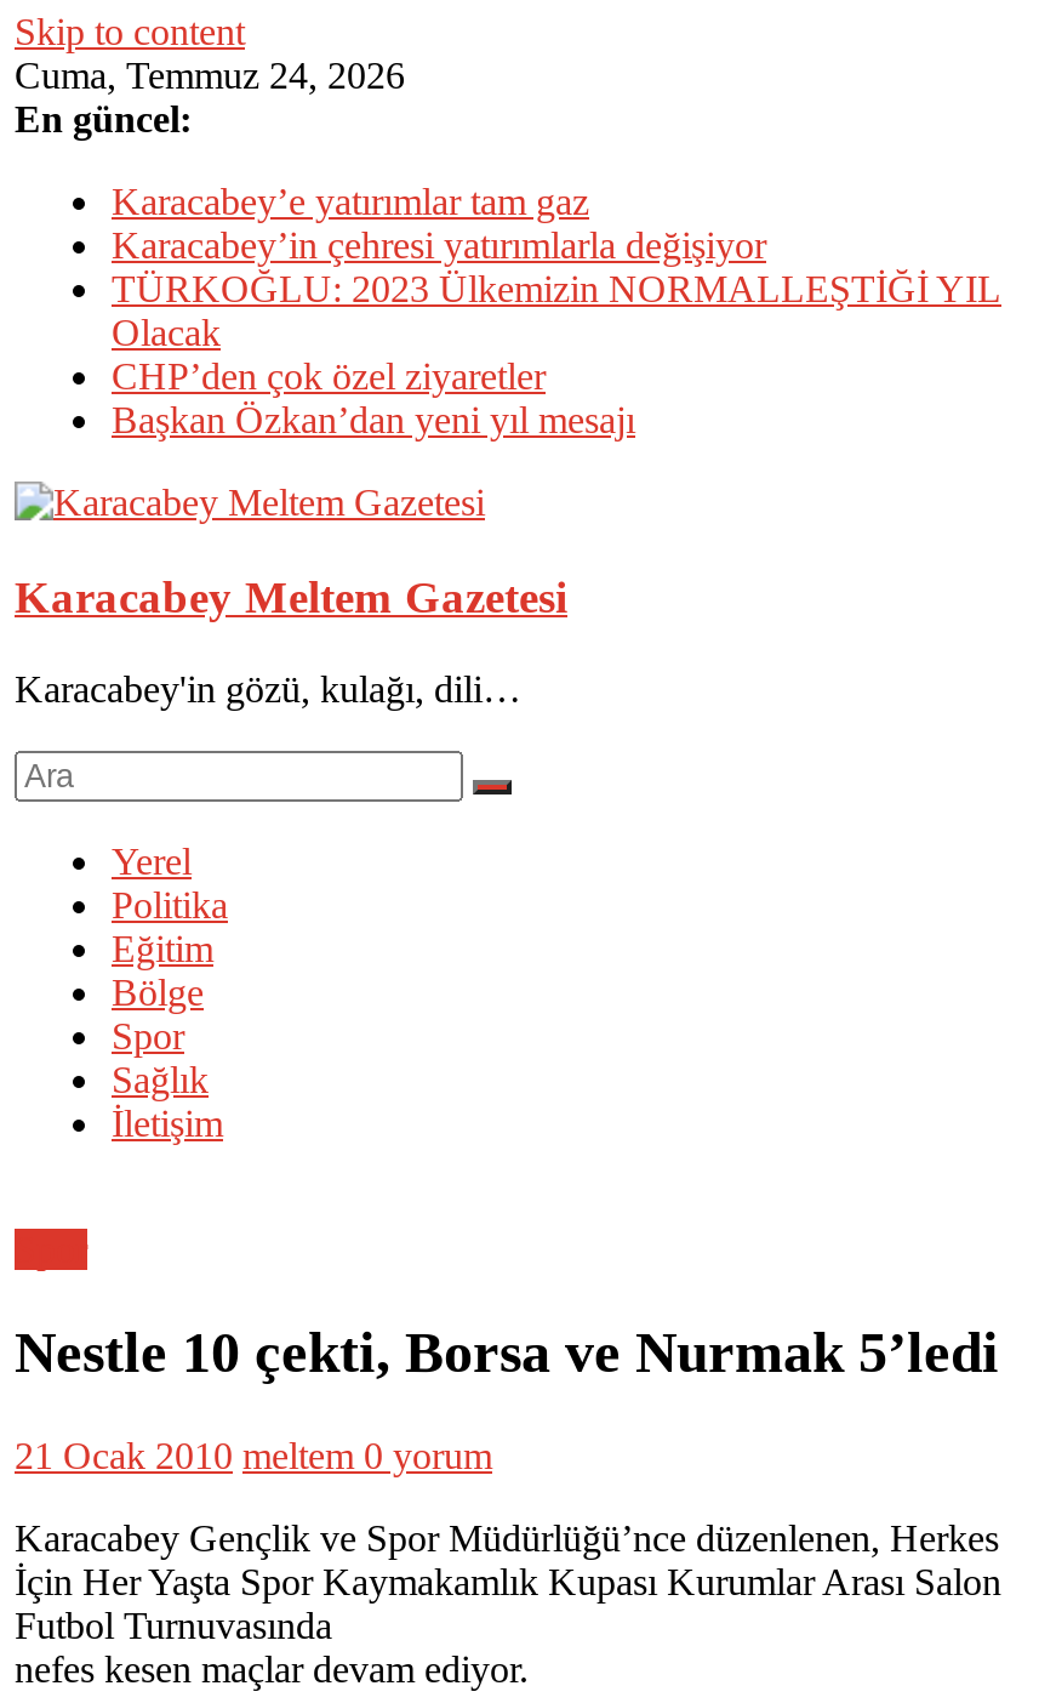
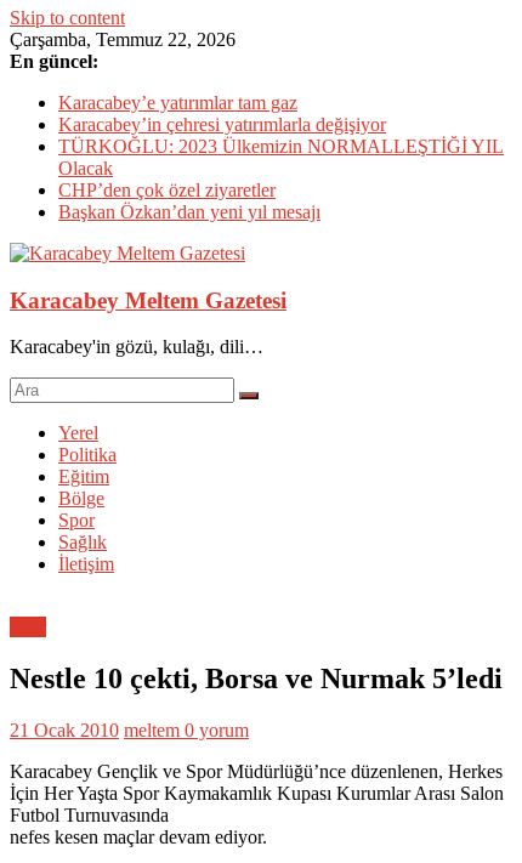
[15,55,405,96] Cuma, Temmuz 24, 2026 -> [10,29,236,50] Çarşamba, Temmuz 22, 2026

